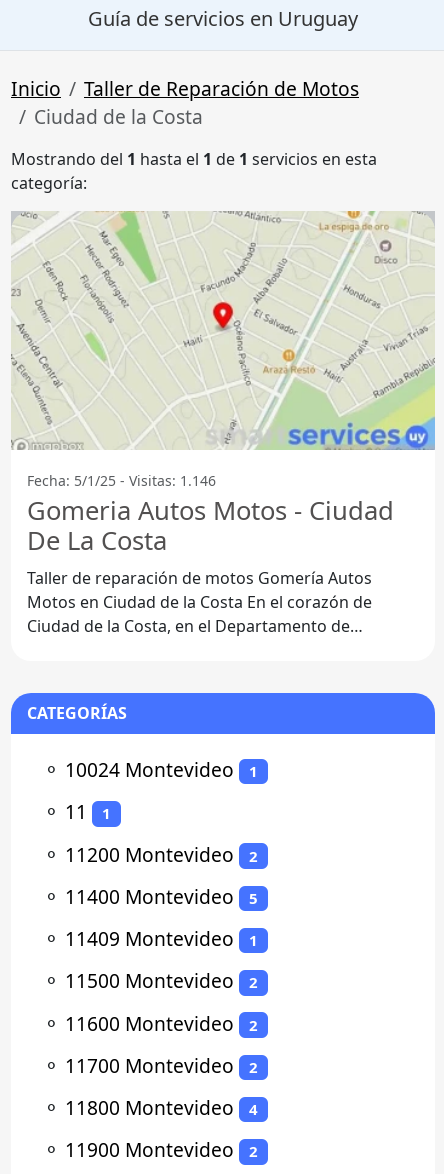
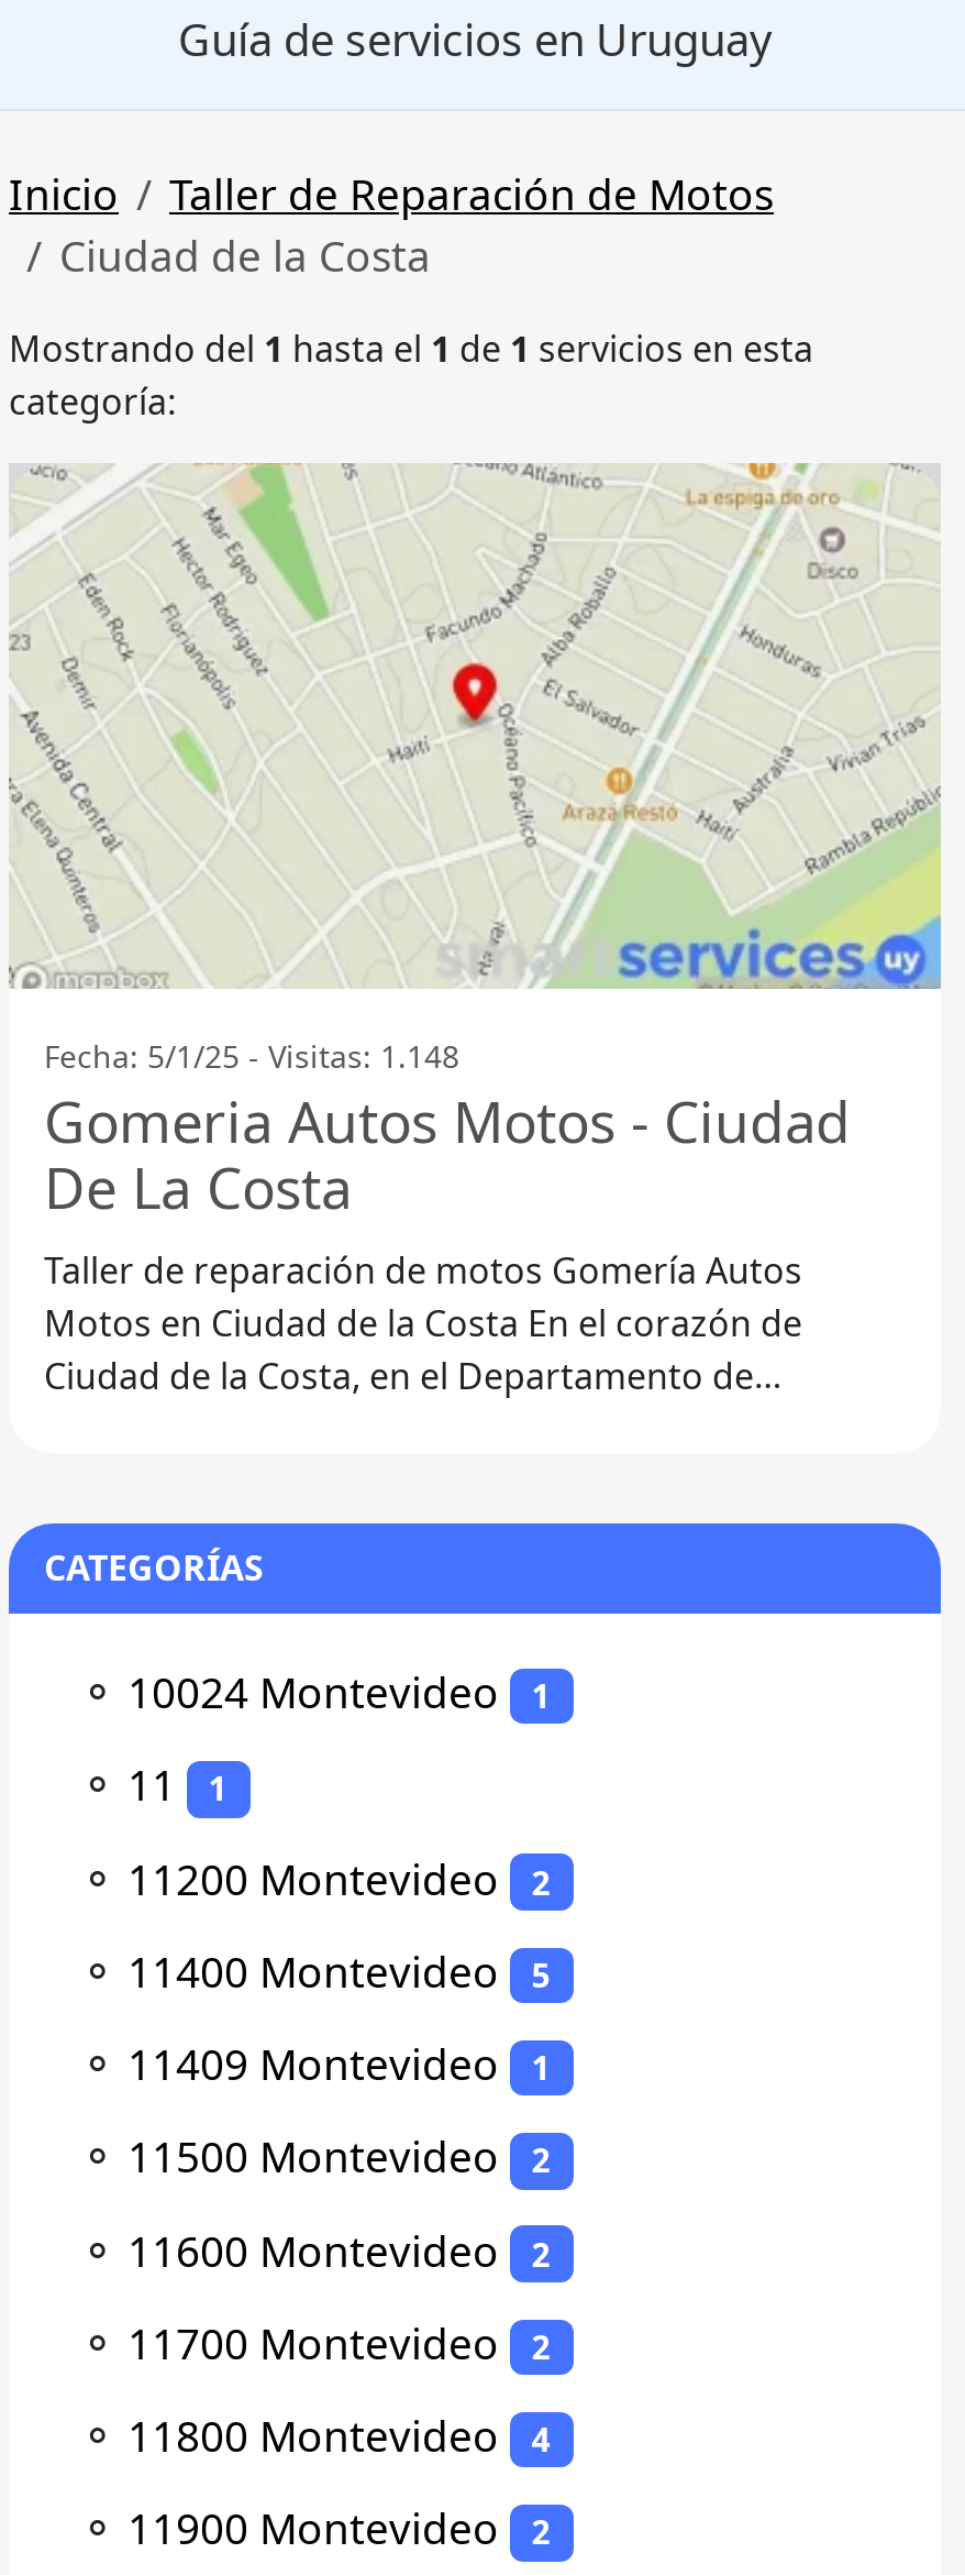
[27,471,216,490] Fecha: 5/1/25 - Visitas: 1.146 -> [44,1034,459,1076] Fecha: 5/1/25 - Visitas: 1.148

